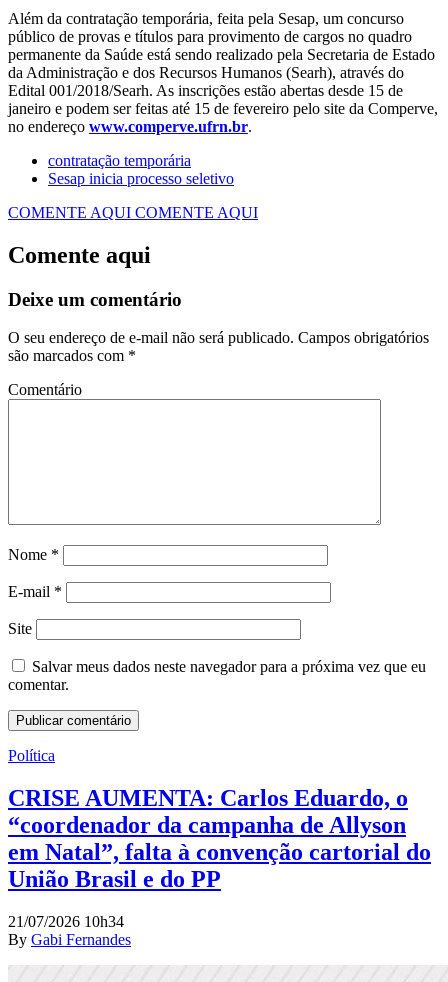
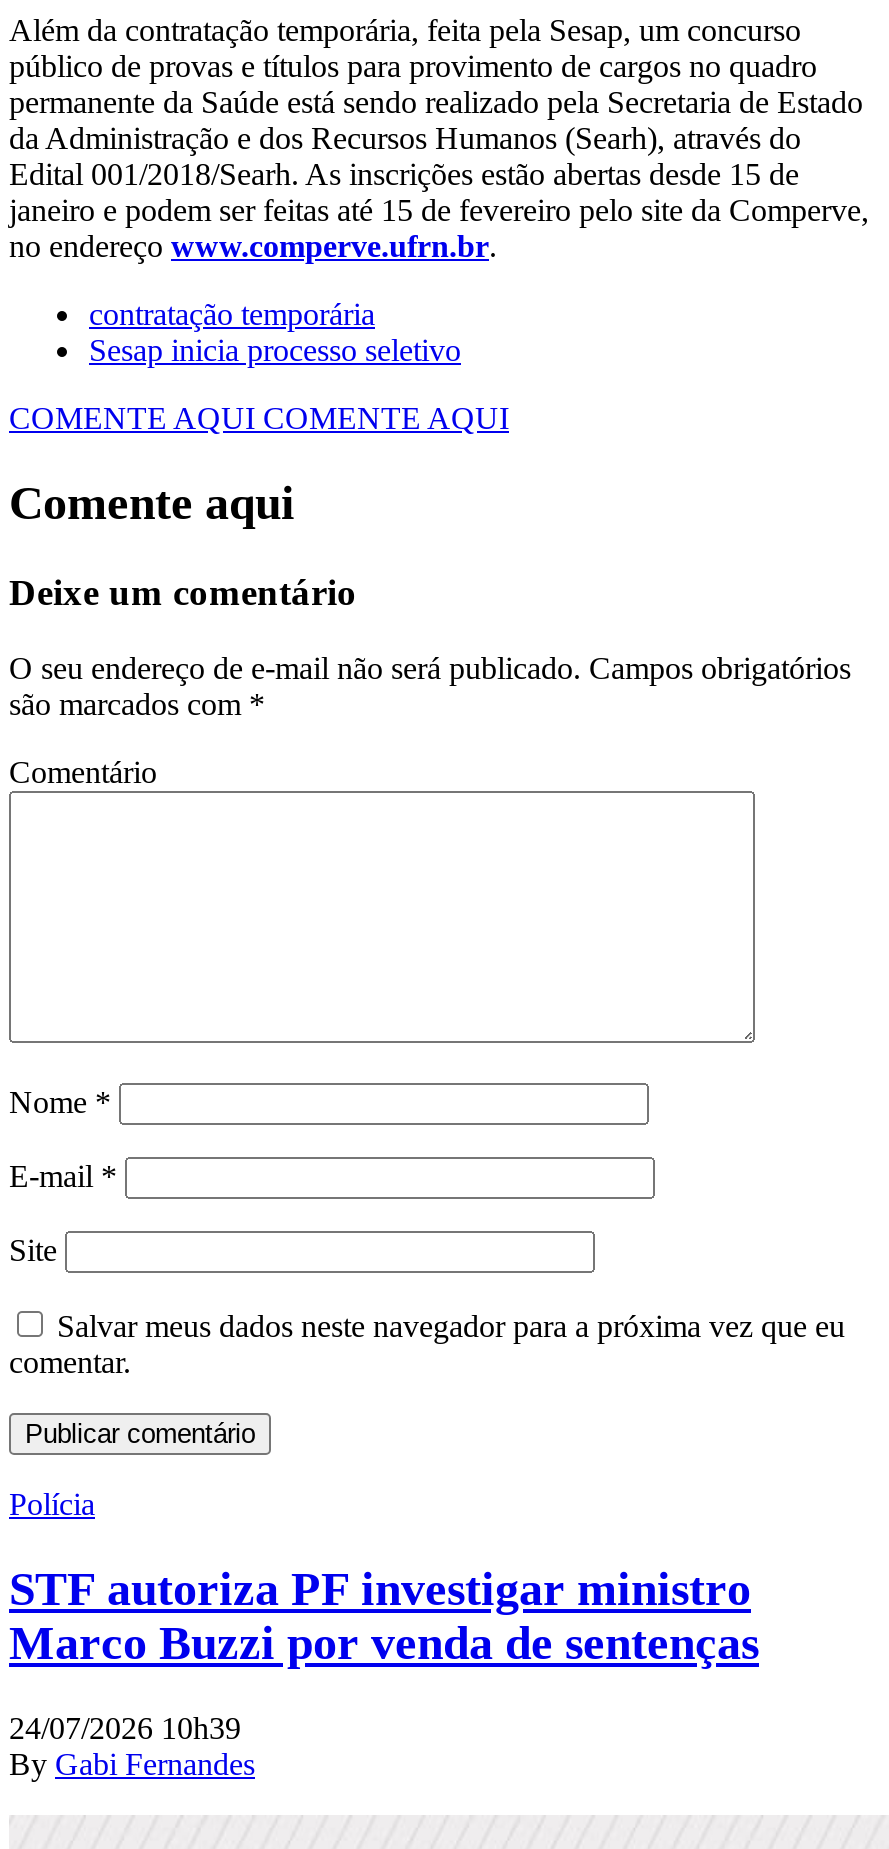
[8,747,55,764] Política -> [9,1488,95,1522] Polícia
[8,785,431,892] CRISE AUMENTA: Carlos Eduardo, o | “coordenador da campanha de Allyson | em Natal”, falta à convenção cartorial do | União Brasil e do PP -> [9,1563,759,1669] STF autoriza PF investigar ministro | Marco Buzzi por venda de sentenças
[8,913,124,930] 21/07/2026 10h34 -> [9,1711,241,1745] 24/07/2026 10h39

